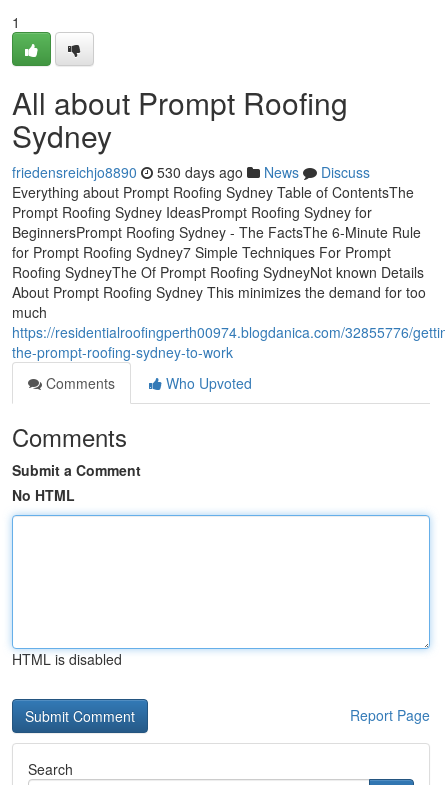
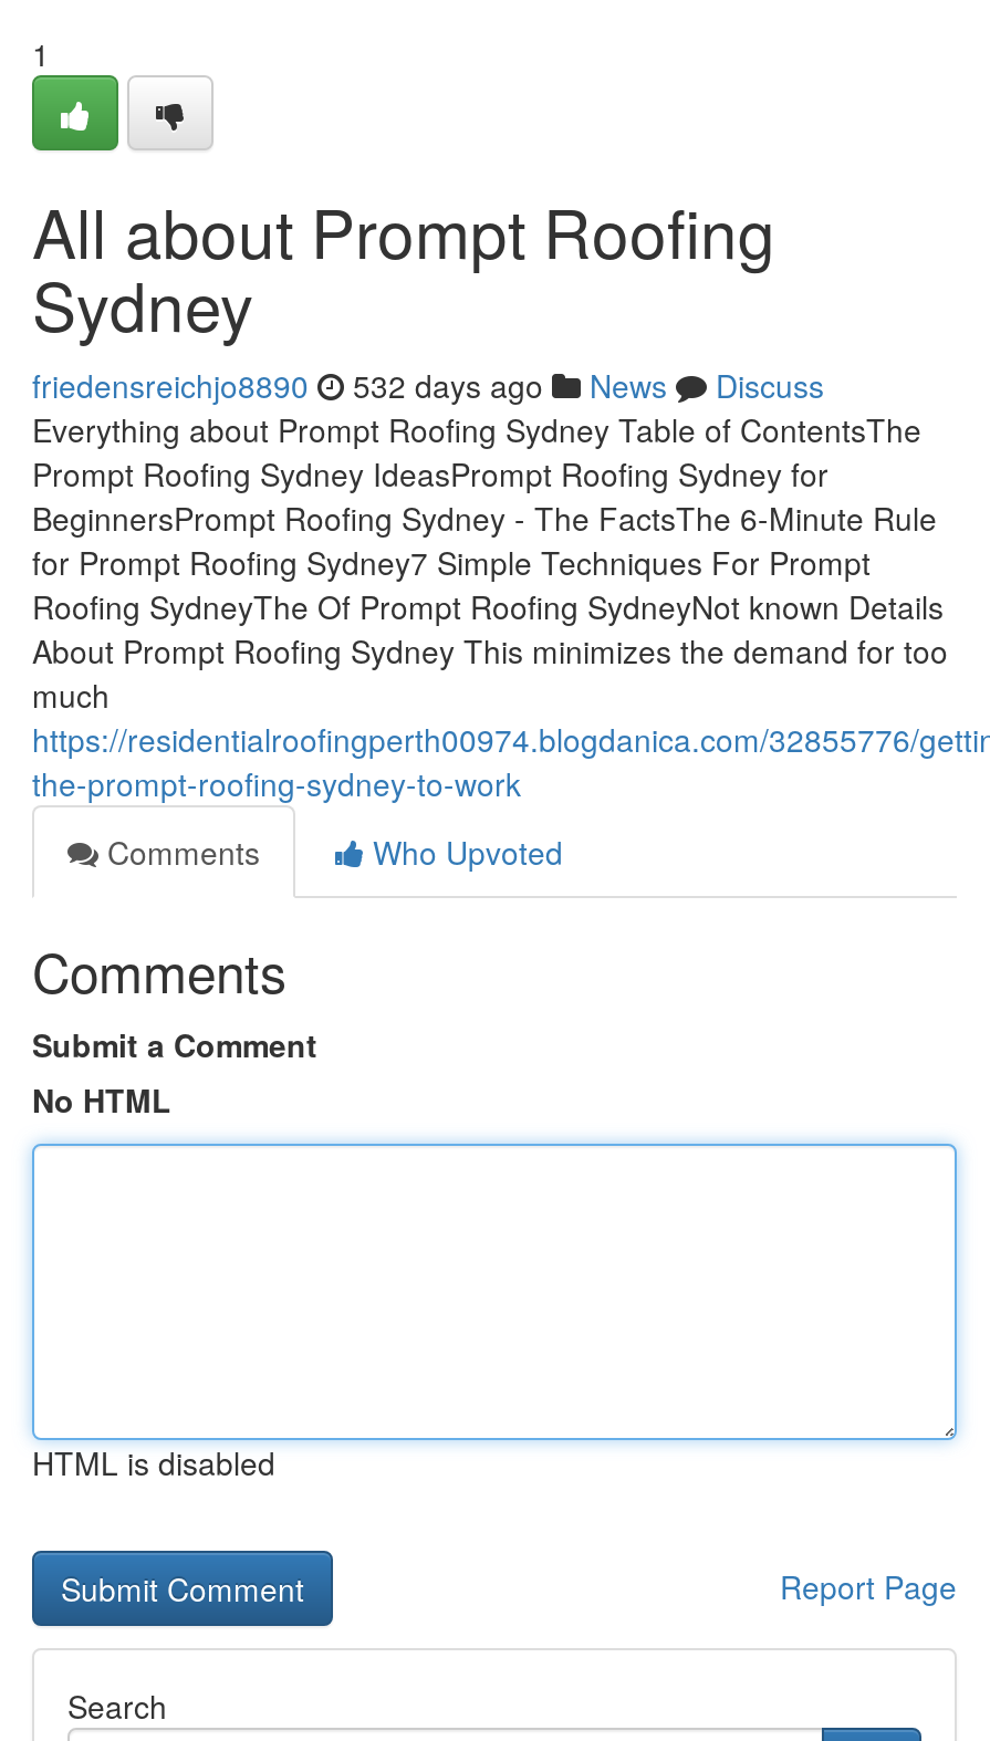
[12,162,370,182] friedensreichjo8890 530 days ago News Discuss -> [32,363,824,407] friedensreichjo8890 532 days ago News Discuss

